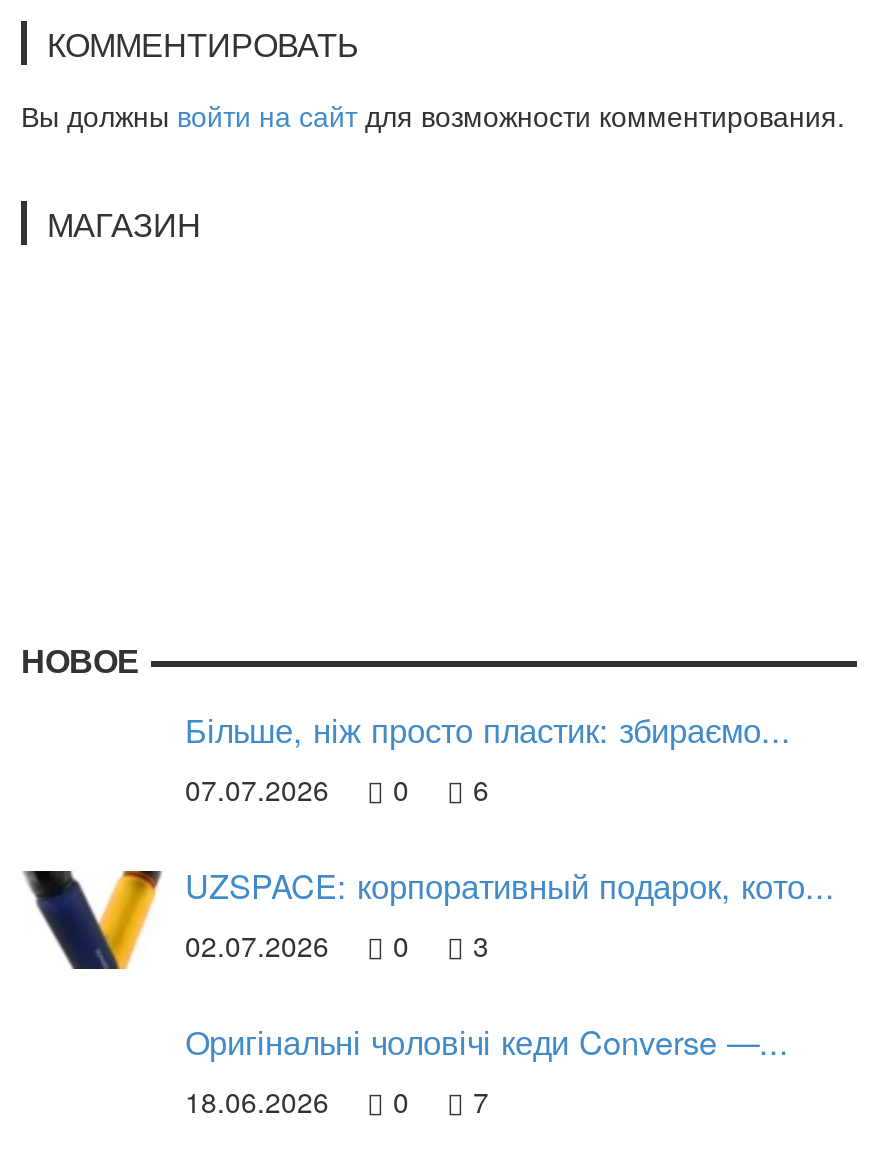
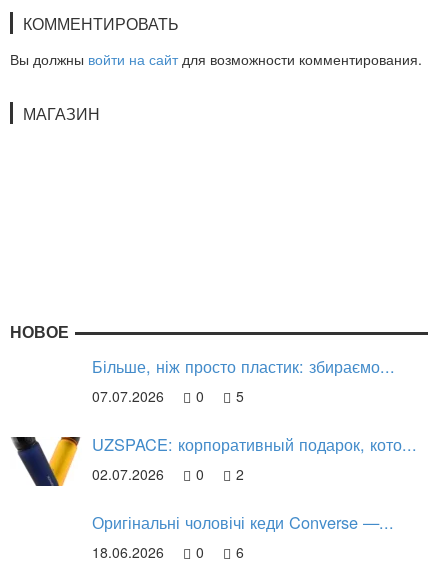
[185,768,489,808] 07.07.2026 0 6 -> [92,386,244,406] 07.07.2026 0 5
[185,924,489,964] 02.07.2026 0 3 -> [92,464,244,484] 02.07.2026 0 2
[185,1080,489,1120] 18.06.2026 0 7 -> [92,542,244,562] 18.06.2026 0 6

